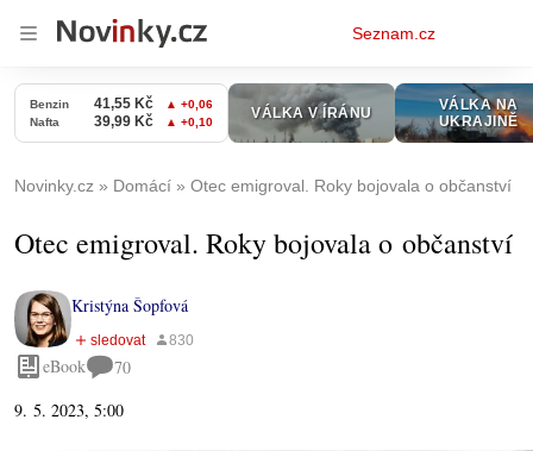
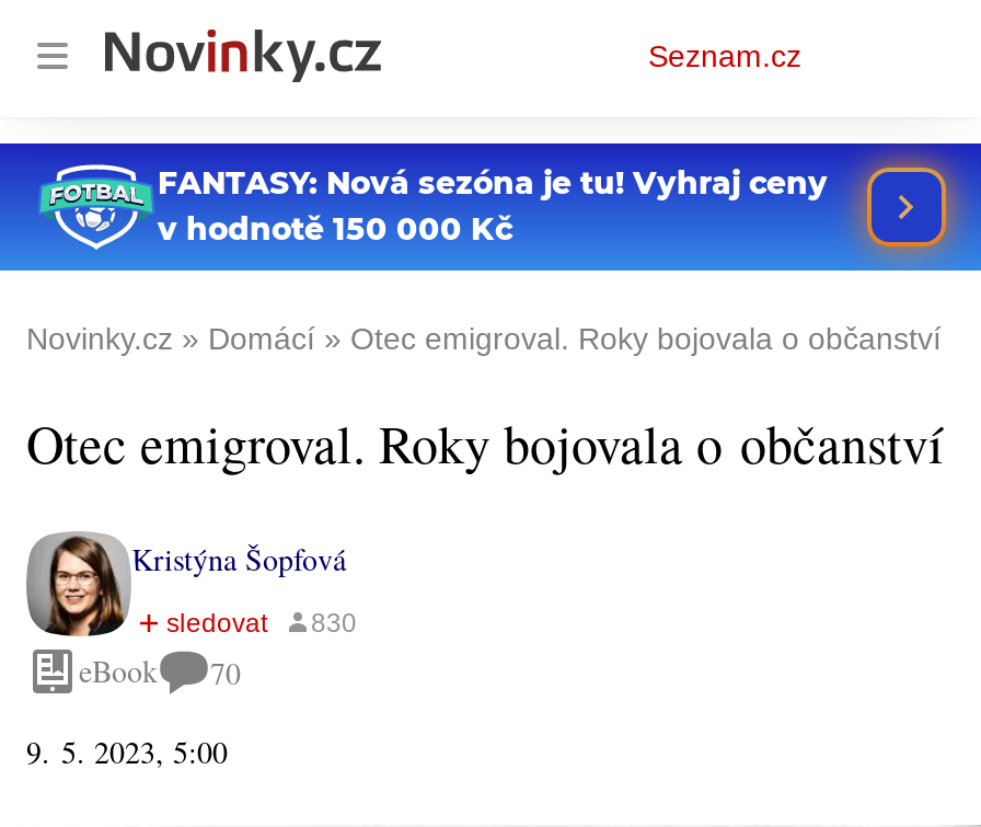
[4,81,529,149] [image] -> [7,141,974,273] [image]

